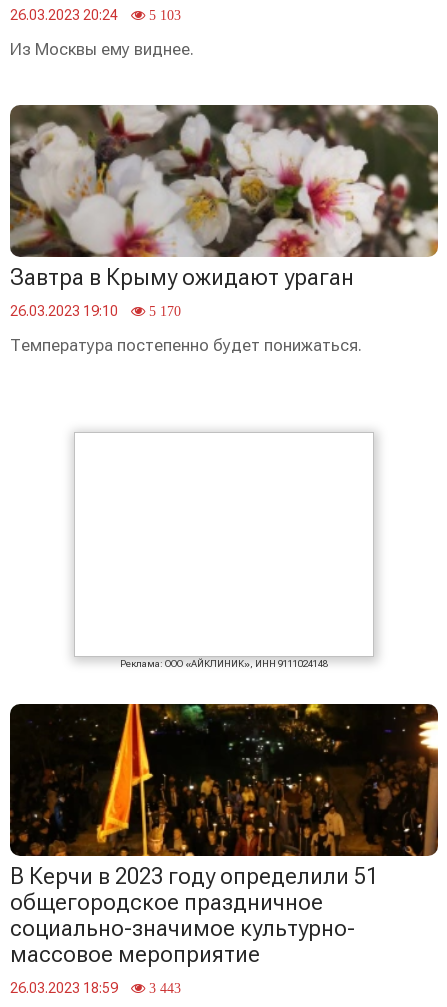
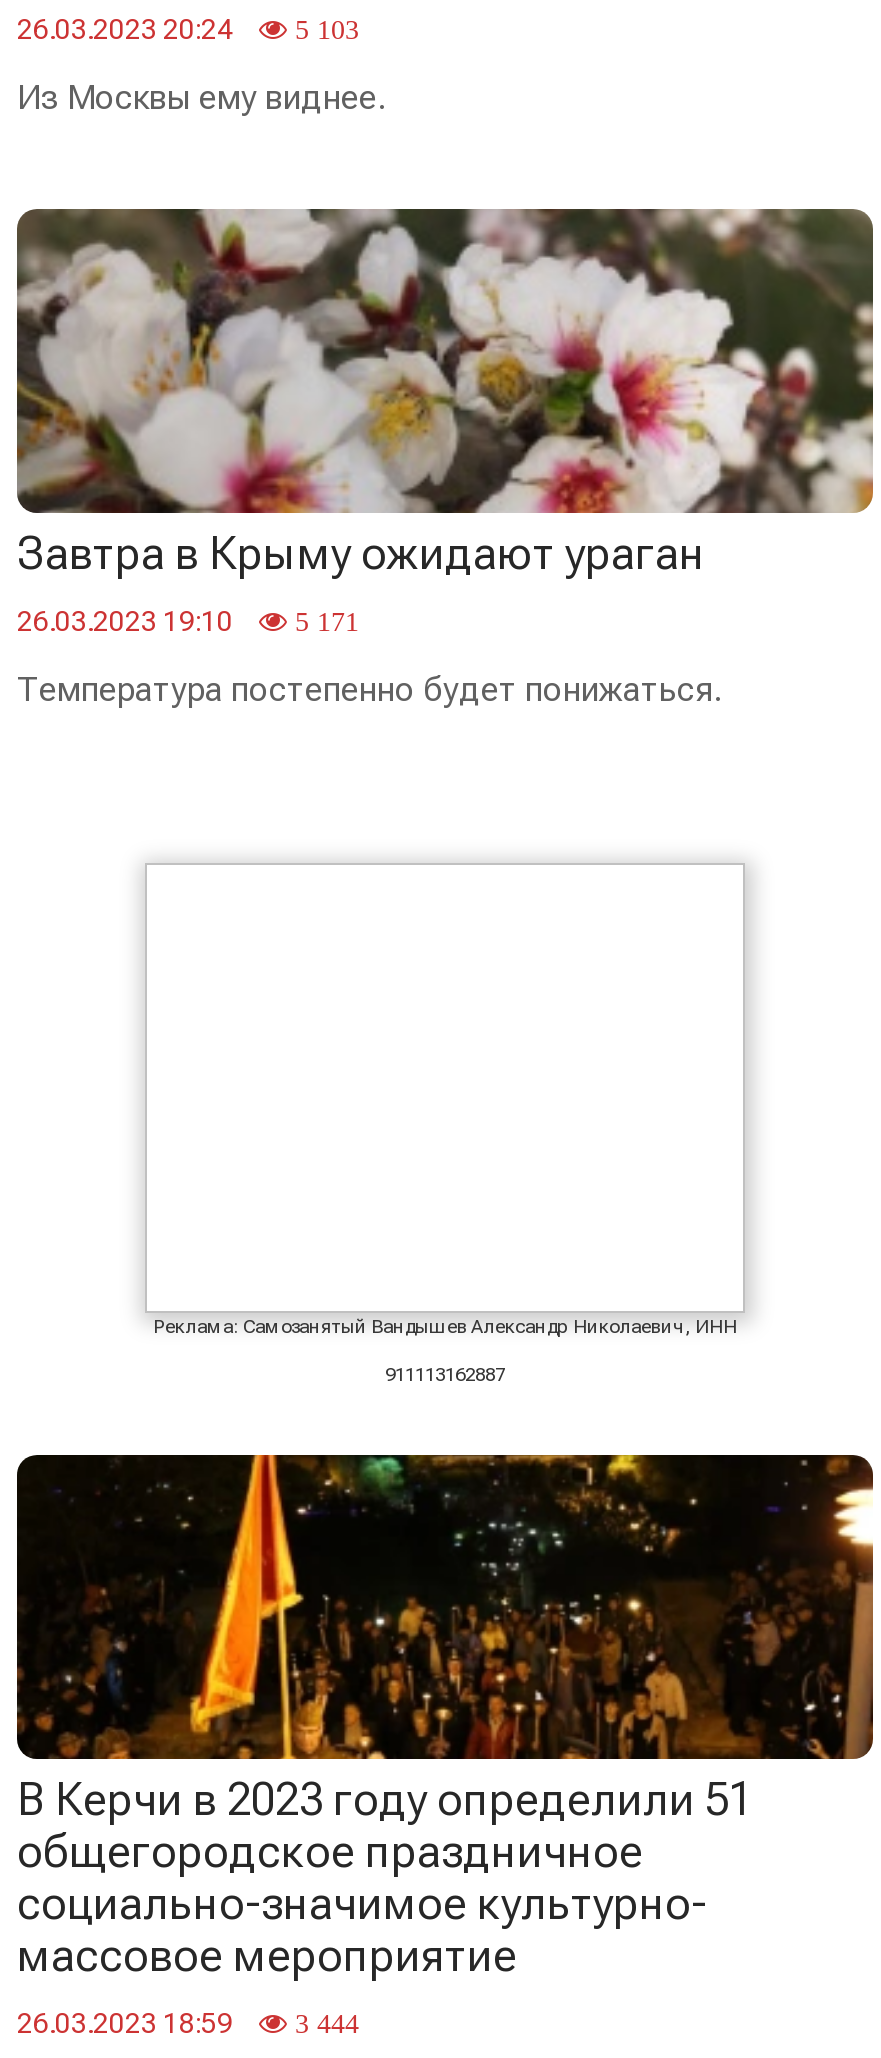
[10,303,181,319] 26.03.2023 19:10 5 170 -> [17,605,359,637] 26.03.2023 19:10 5 171
[120,658,328,669] Реклама: ООО «АЙКЛИНИК», ИНН 9111024148 -> [153,1314,737,1384] Реклама: Самозанятый Вандышев Александр Николаевич, ИНН | 911113162887
[10,980,181,996] 26.03.2023 18:59 3 443 -> [17,2006,359,2038] 26.03.2023 18:59 3 444

